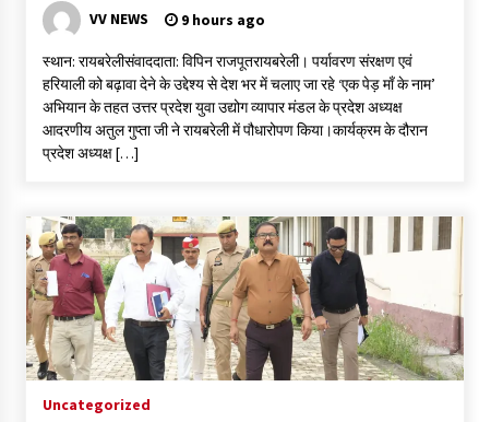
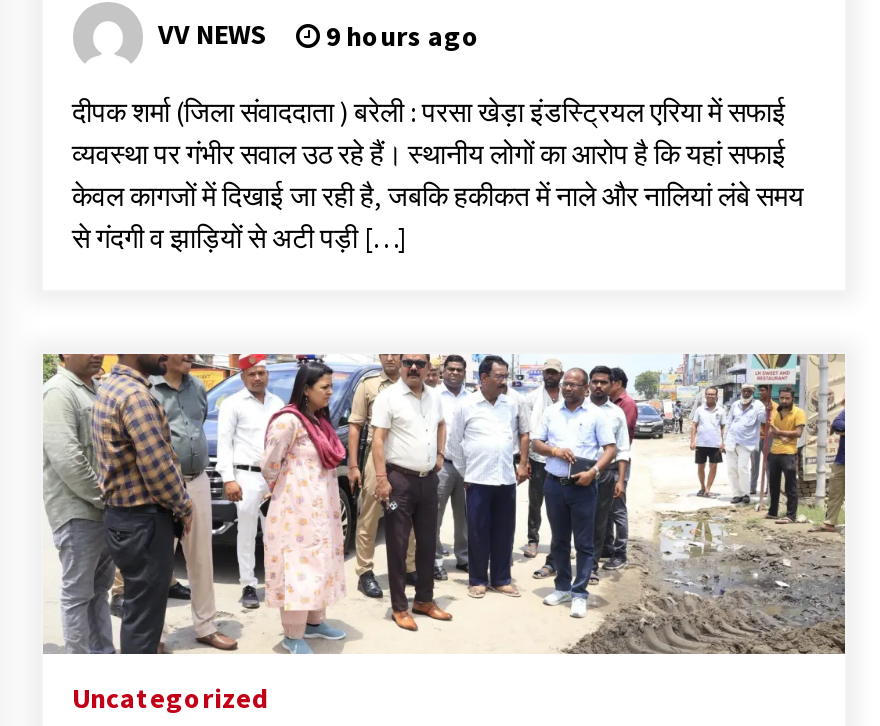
[42,51,435,163] स्थान: रायबरेलीसंवाददाता: विपिन राजपूतरायबरेली। पर्यावरण संरक्षण एवं | हरियाली को बढ़ावा देने के उद्देश्य से देश भर में चलाए जा रहे ‘एक पेड़ माँ के नाम’ | अभियान के तहत उत्तर प्रदेश युवा उद्योग व्यापार मंडल के प्रदेश अध्यक्ष | आदरणीय अतुल गुप्ता जी ने रायबरेली में पौधारोपण किया।कार्यक्रम के दौरान | प्रदेश अध्यक्ष […] -> [72,94,804,256] दीपक शर्मा (जिला संवाददाता ) बरेली : परसा खेड़ा इंडस्ट्रियल एरिया में सफाई | व्यवस्था पर गंभीर सवाल उठ रहे हैं। स्थानीय लोगों का आरोप है कि यहां सफाई | केवल कागजों में दिखाई जा रही है, जबकि हकीकत में नाले और नालियां लंबे समय | से गंदगी व झाड़ियों से अटी पड़ी […]
[25,215,464,382] [image] -> [41,352,847,656] [image]

